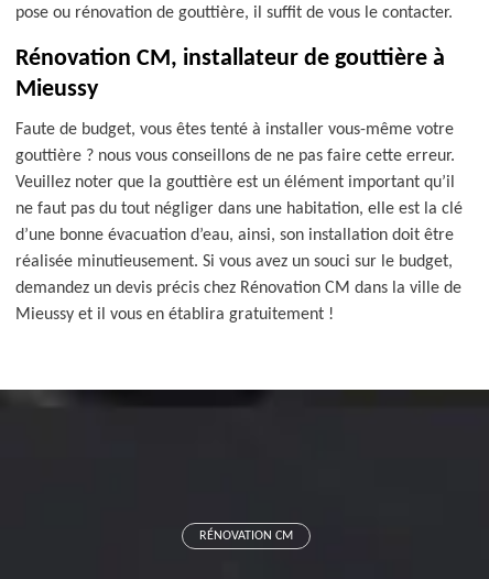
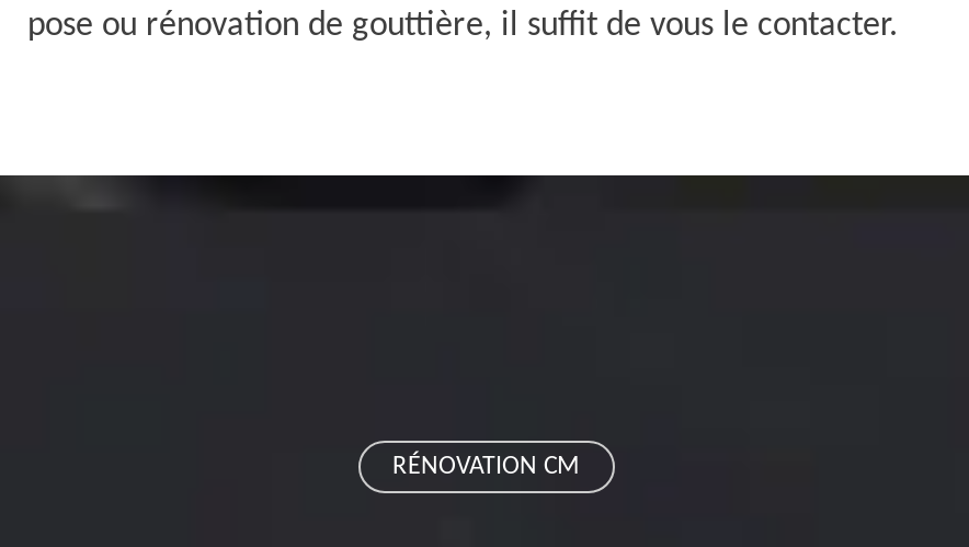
[15,46,463,324] Rénovation CM, installateur de gouttière à | Mieussy | Faute de budget, vous êtes tenté à installer vous-même votre | gouttière ? nous vous conseillons de ne pas faire cette erreur. | Veuillez noter que la gouttière est un élément important qu’il | ne faut pas du tout négliger dans une habitation, elle est la clé | d’une bonne évacuation d’eau, ainsi, son installation doit être | réalisée minutieusement. Si vous avez un souci sur le budget, | demandez un devis précis chez Rénovation CM dans la ville de | Mieussy et il vous en établira gratuitement ! -> none

